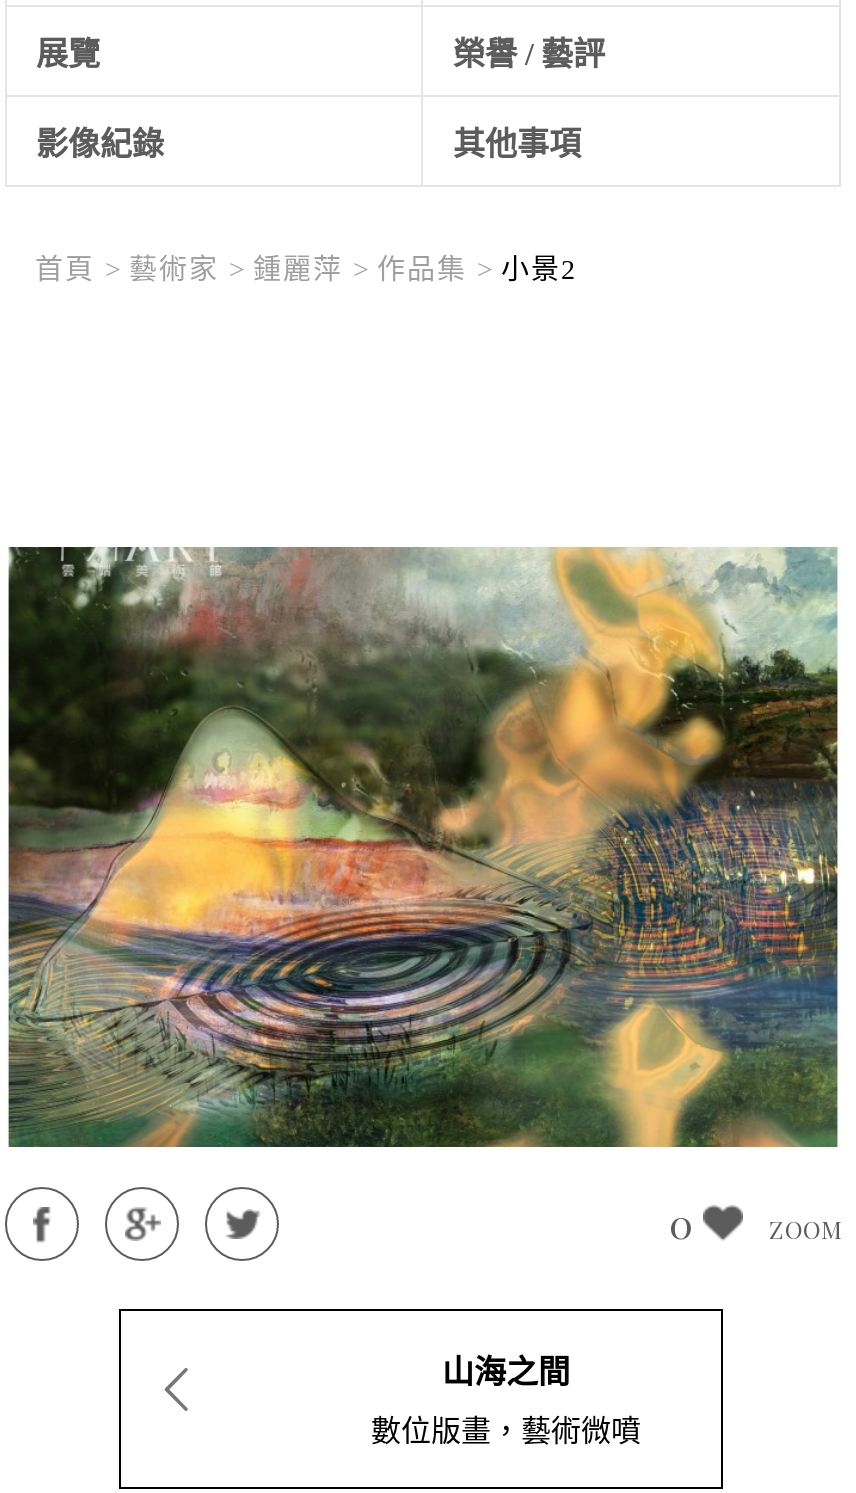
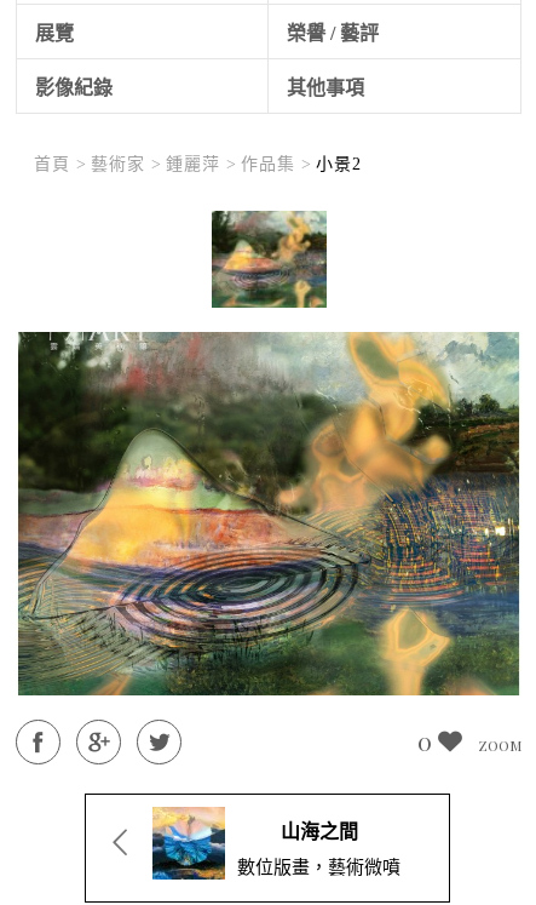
none -> [211,210,328,309] [image]
none -> [151,806,226,881] [image]

